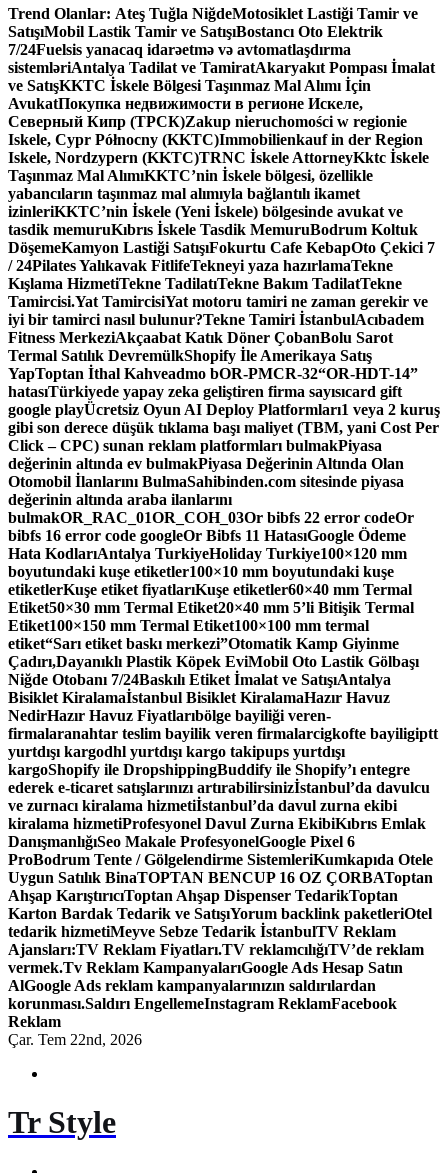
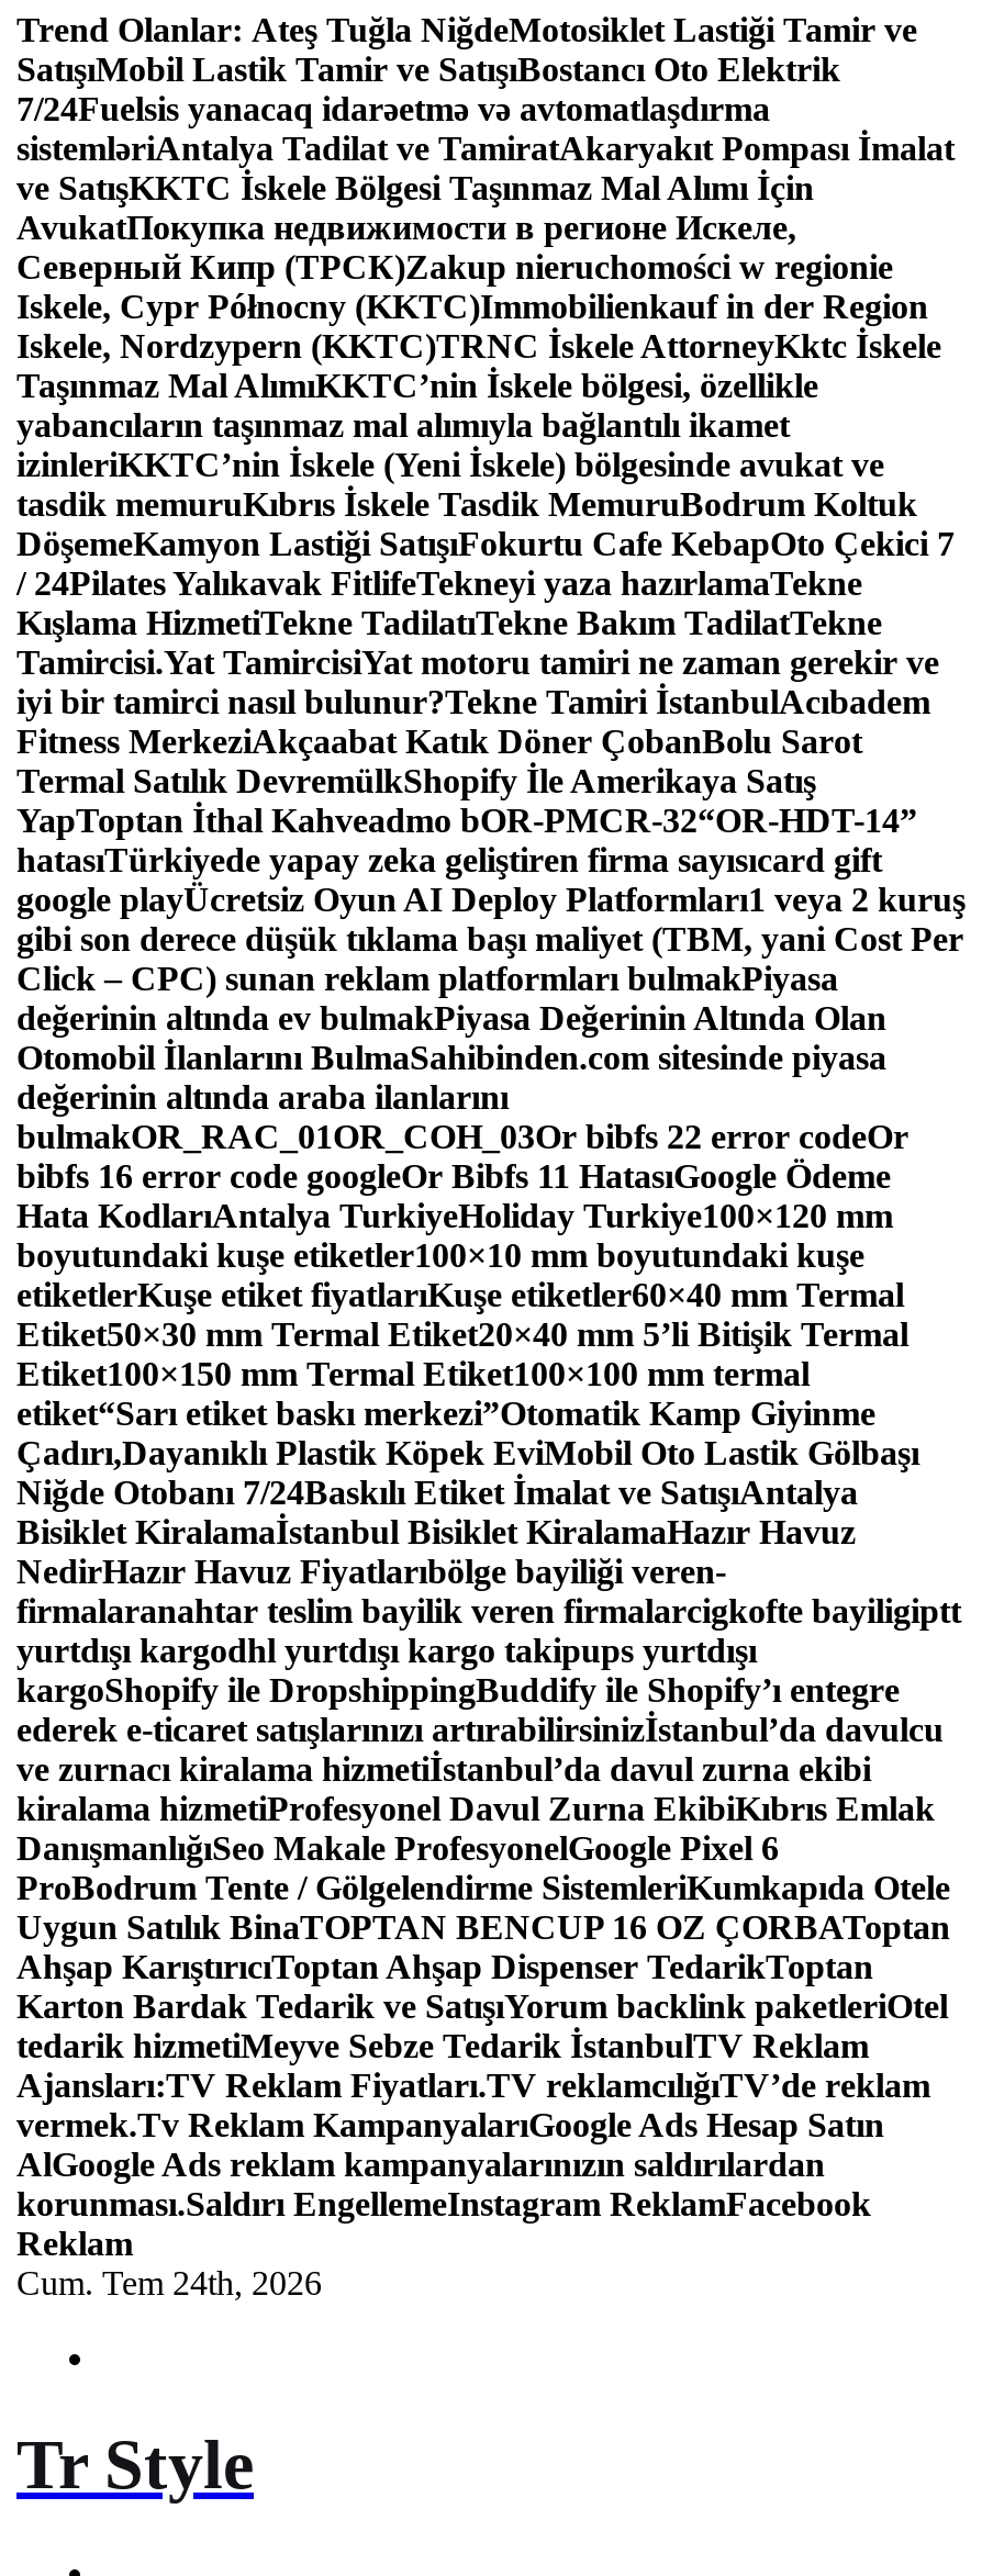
[8,1031,142,1048] Çar. Tem 22nd, 2026 -> [16,2264,322,2301] Cum. Tem 24th, 2026

